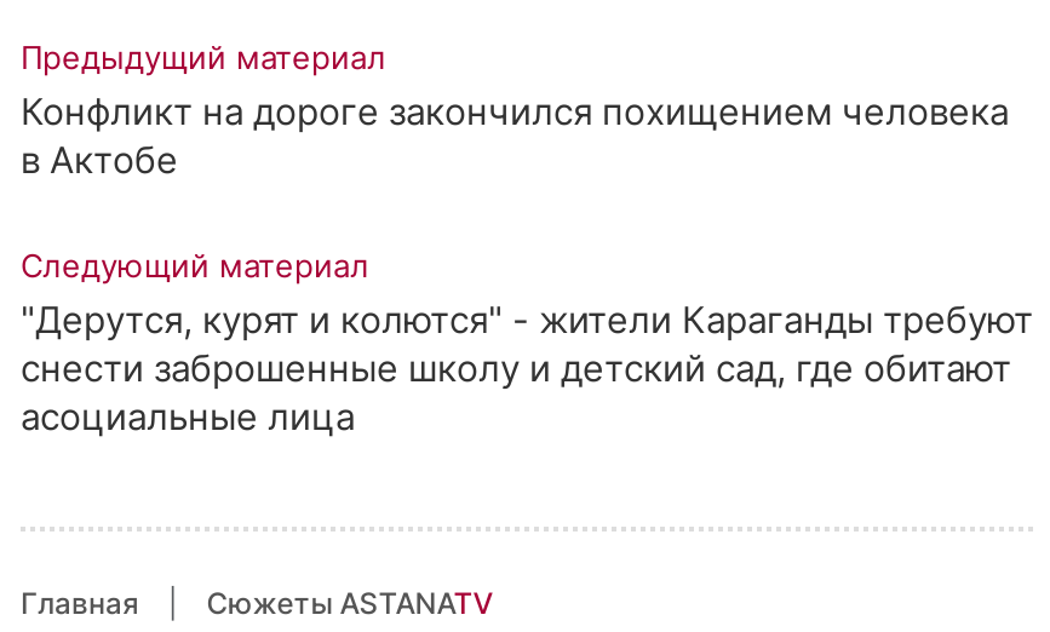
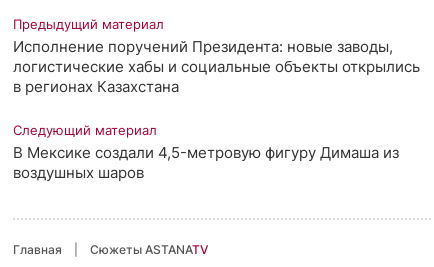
[21,89,1009,184] Конфликт на дороге закончился похищением человека | в Актобе -> [13,37,420,96] Исполнение поручений Президента: новые заводы, | логистические хабы и социальные объекты открылись | в регионах Казахстана
moved [21,247,369,285] -> [13,122,157,138]: Следующий материал
[21,297,1033,440] "Дерутся, курят и колются" - жители Караганды требуют | снести заброшенные школу и детский сад, где обитают | асоциальные лица -> [13,143,399,182] В Мексике создали 4,5-метровую фигуру Димаша из | воздушных шаров

